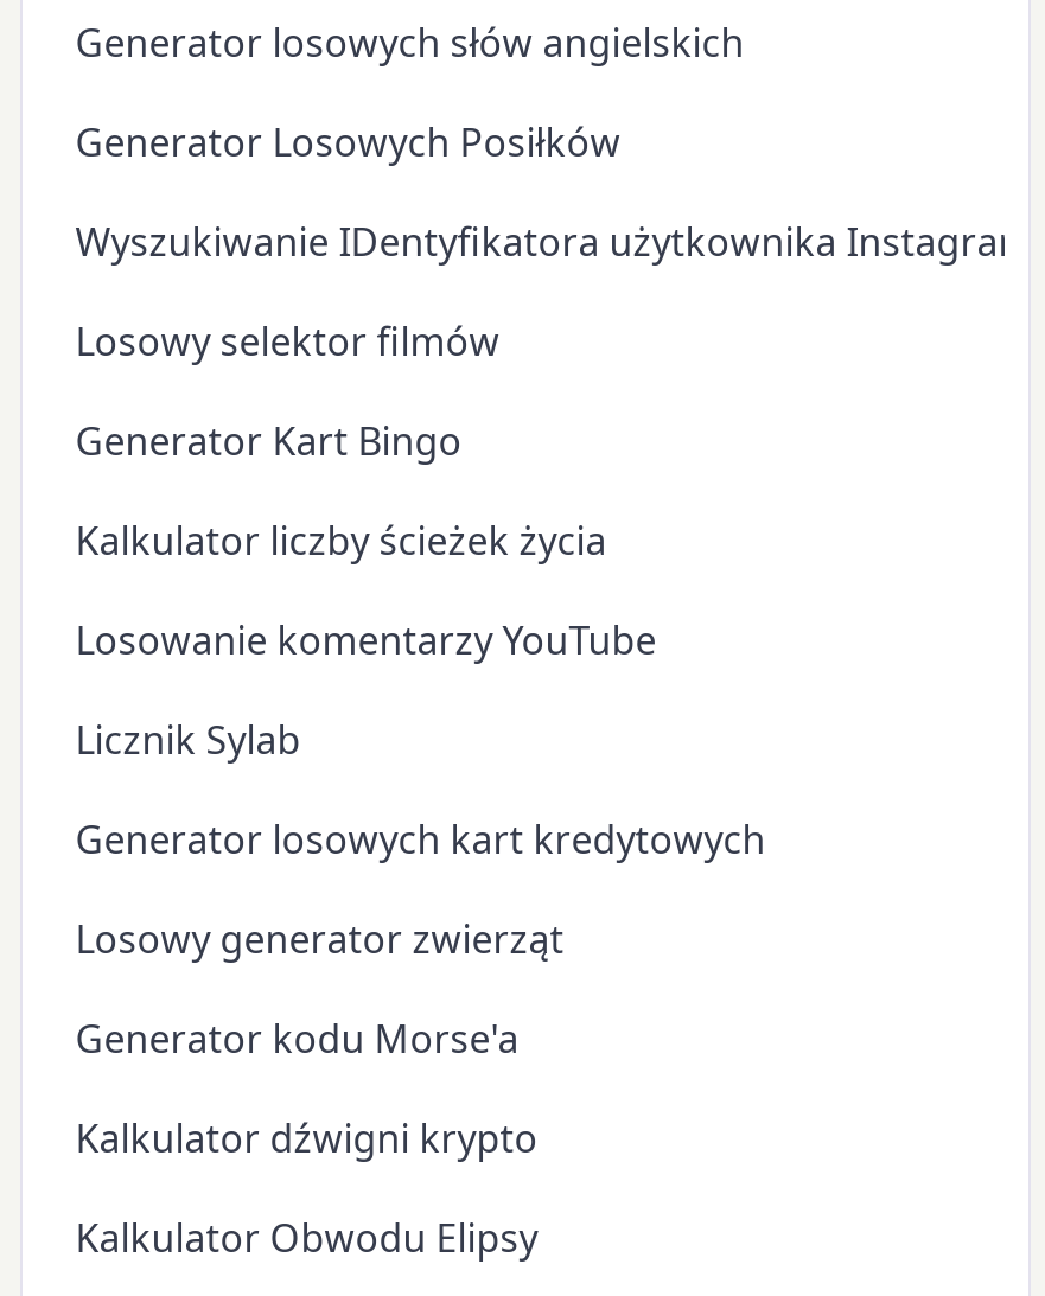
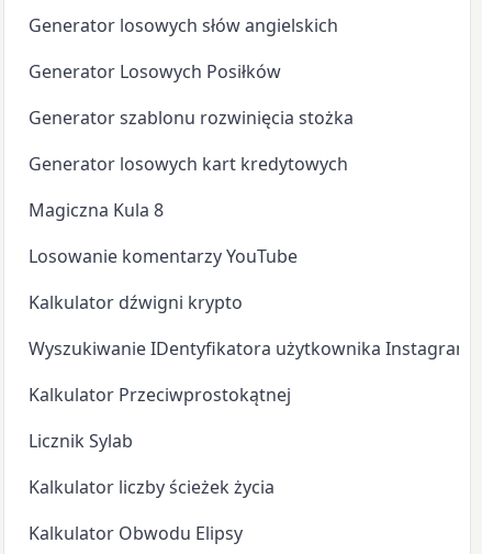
moved [75,216,1034,268] -> [29,336,472,360]: Wyszukiwanie IDentyfikatora użytkownika Instagram
[75,315,500,467] Losowy selektor filmów | Generator Kart Bingo -> [29,105,354,130] Generator szablonu rozwinięcia stożka
moved [75,514,607,766] -> [29,429,275,499]: Licznik Sylab | Kalkulator liczby ścieżek życia
moved [75,614,656,666] -> [29,244,298,268]: Losowanie komentarzy YouTube
moved [75,813,766,865] -> [29,152,348,176]: Generator losowych kart kredytowych
[75,913,564,965] Losowy generator zwierząt -> [29,198,164,222] Magiczna Kula 8
[75,1012,519,1065] Generator kodu Morse'a -> none
moved [75,1112,538,1164] -> [29,290,243,314]: Kalkulator dźwigni krypto
none -> [29,382,291,407] Kalkulator Przeciwprostokątnej

